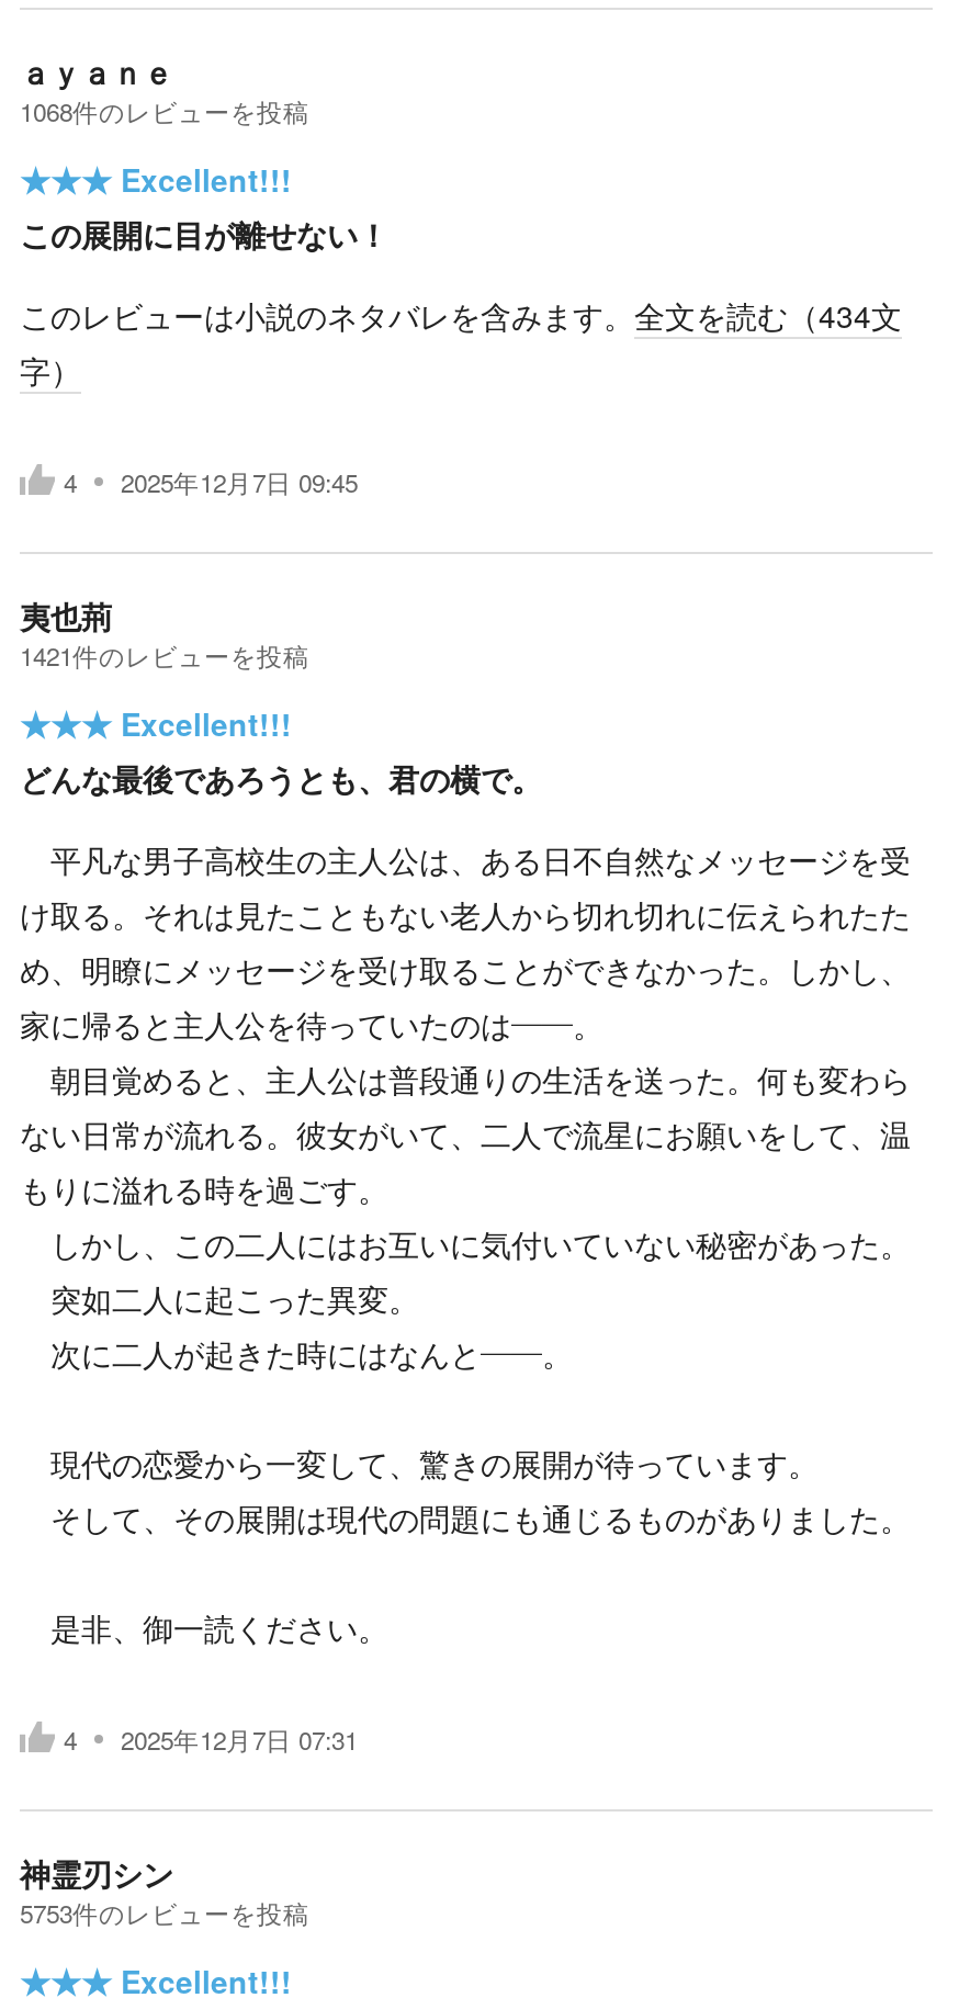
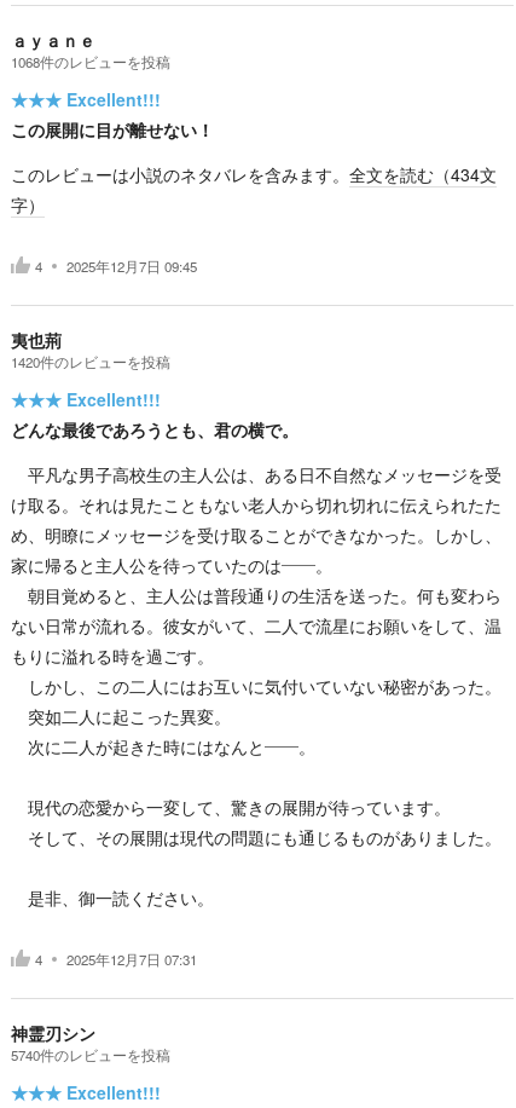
[20,637,309,673] 1421件のレビューを投稿 -> [11,352,170,371] 1420件のレビューを投稿
[20,1895,309,1930] 5753件のレビューを投稿 -> [11,1045,170,1064] 5740件のレビューを投稿

